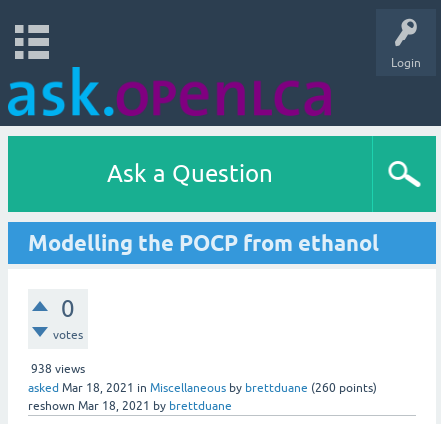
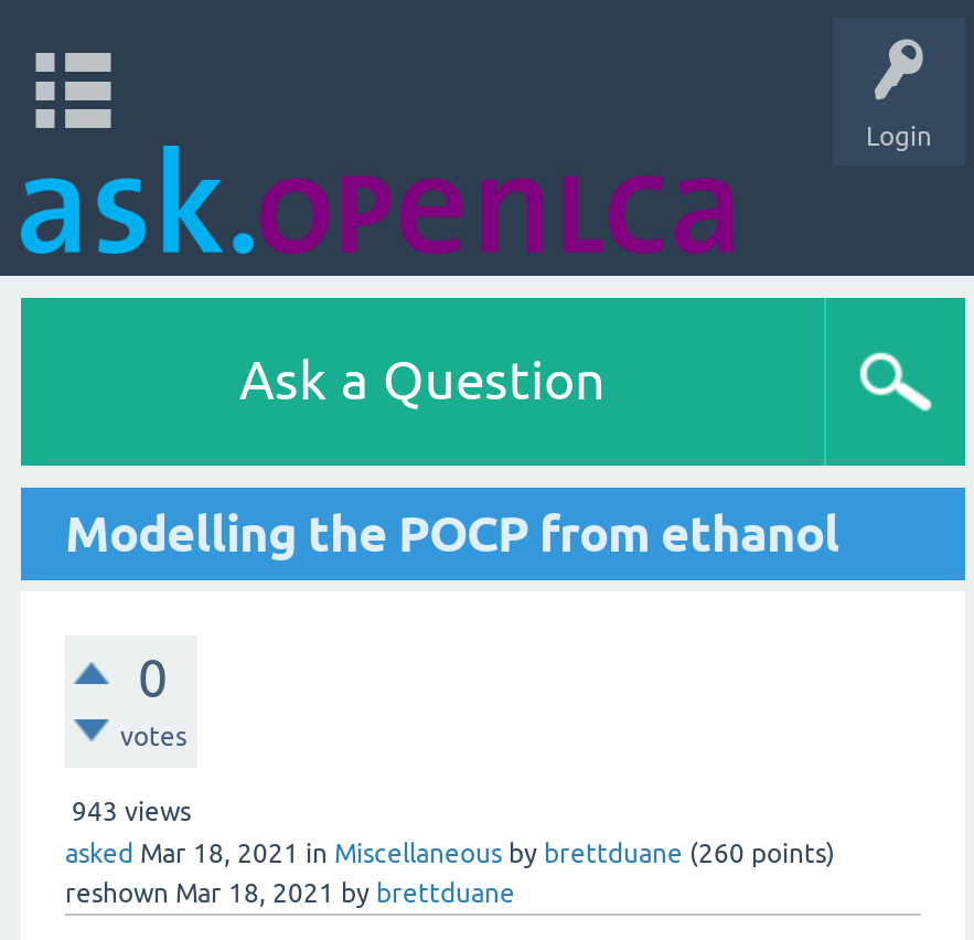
[31,362,85,376] 938 views -> [72,797,191,827] 943 views

